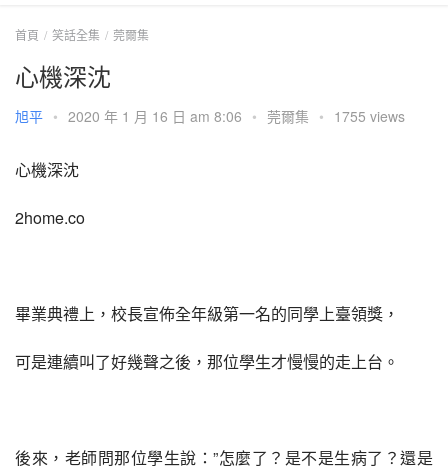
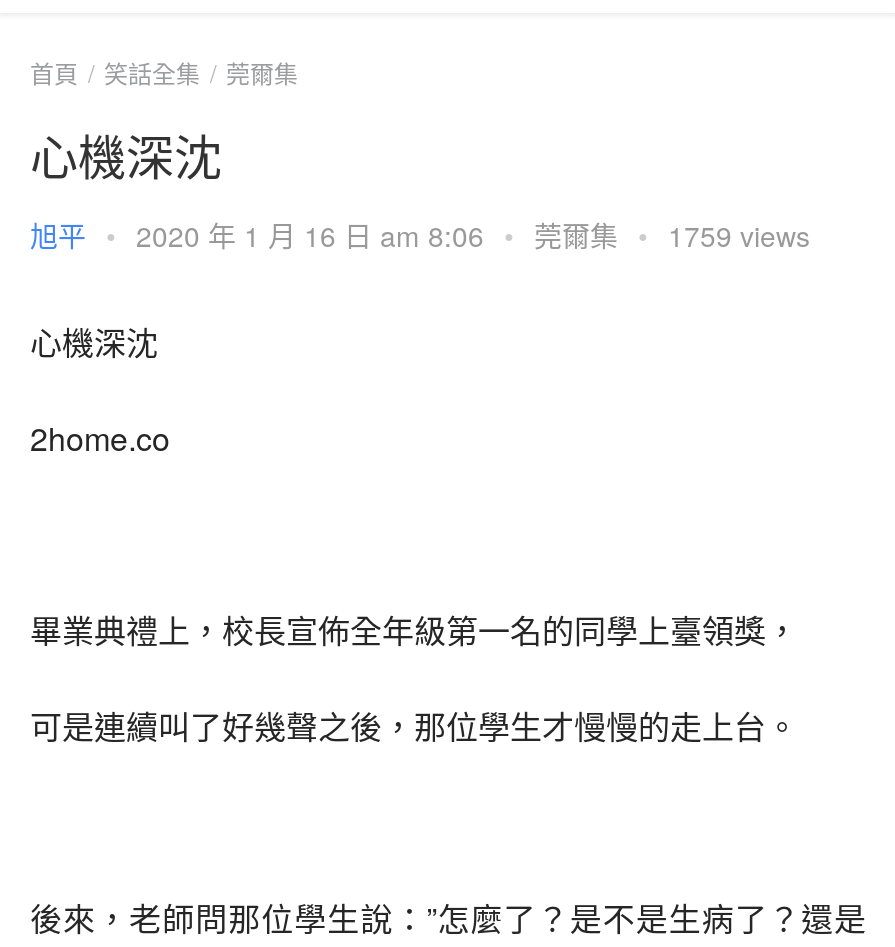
[15,106,405,126] 旭平 • 2020 年 1 月 16 日 am 8:06 • 莞爾集 • 1755 views -> [30,215,810,255] 旭平 • 2020 年 1 月 16 日 am 8:06 • 莞爾集 • 1759 views

